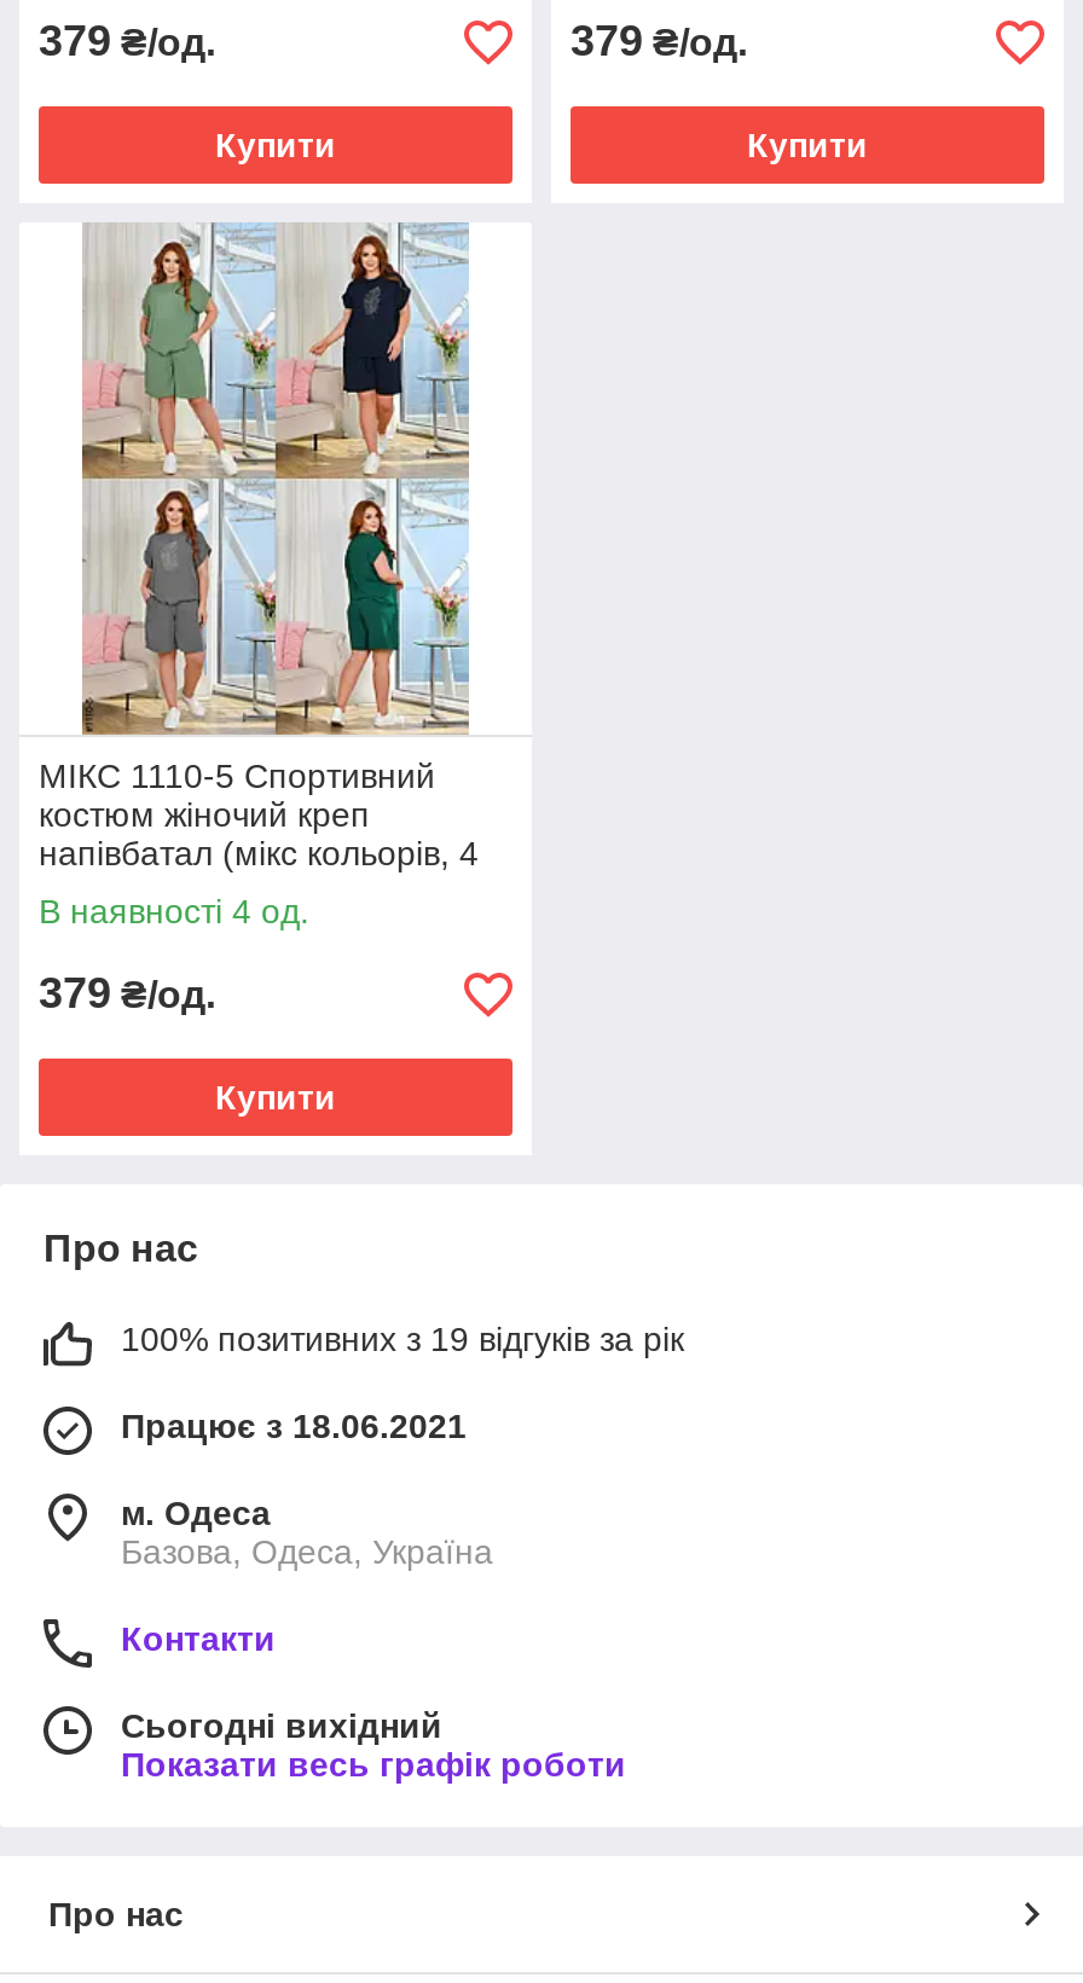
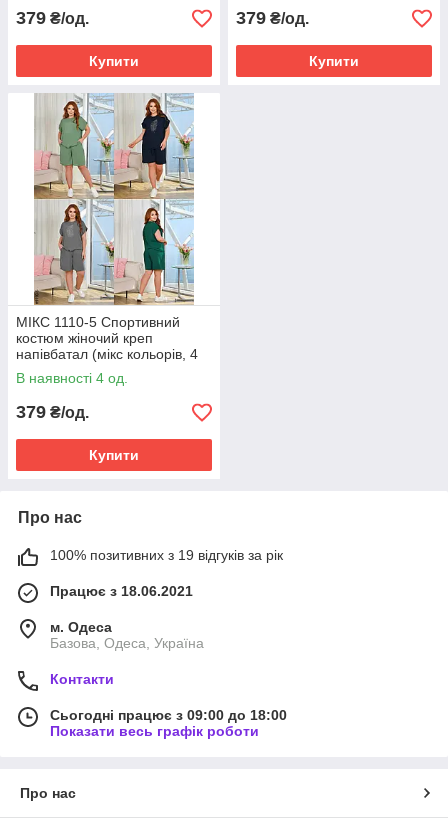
[121,1707,442,1746] Сьогодні вихідний -> [50,707,287,723] Сьогодні працює з 09:00 до 18:00

